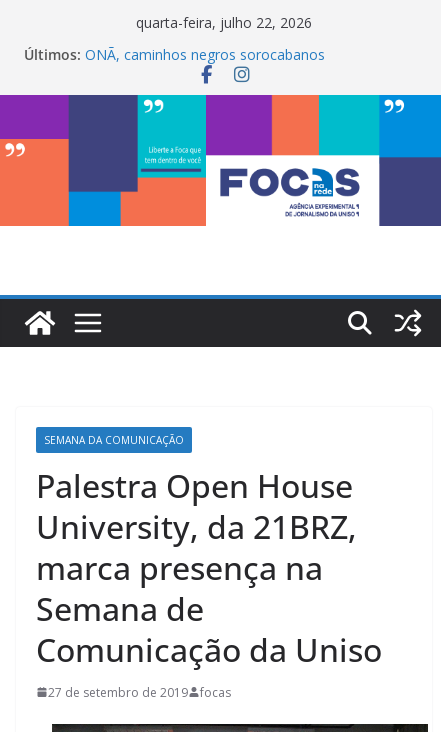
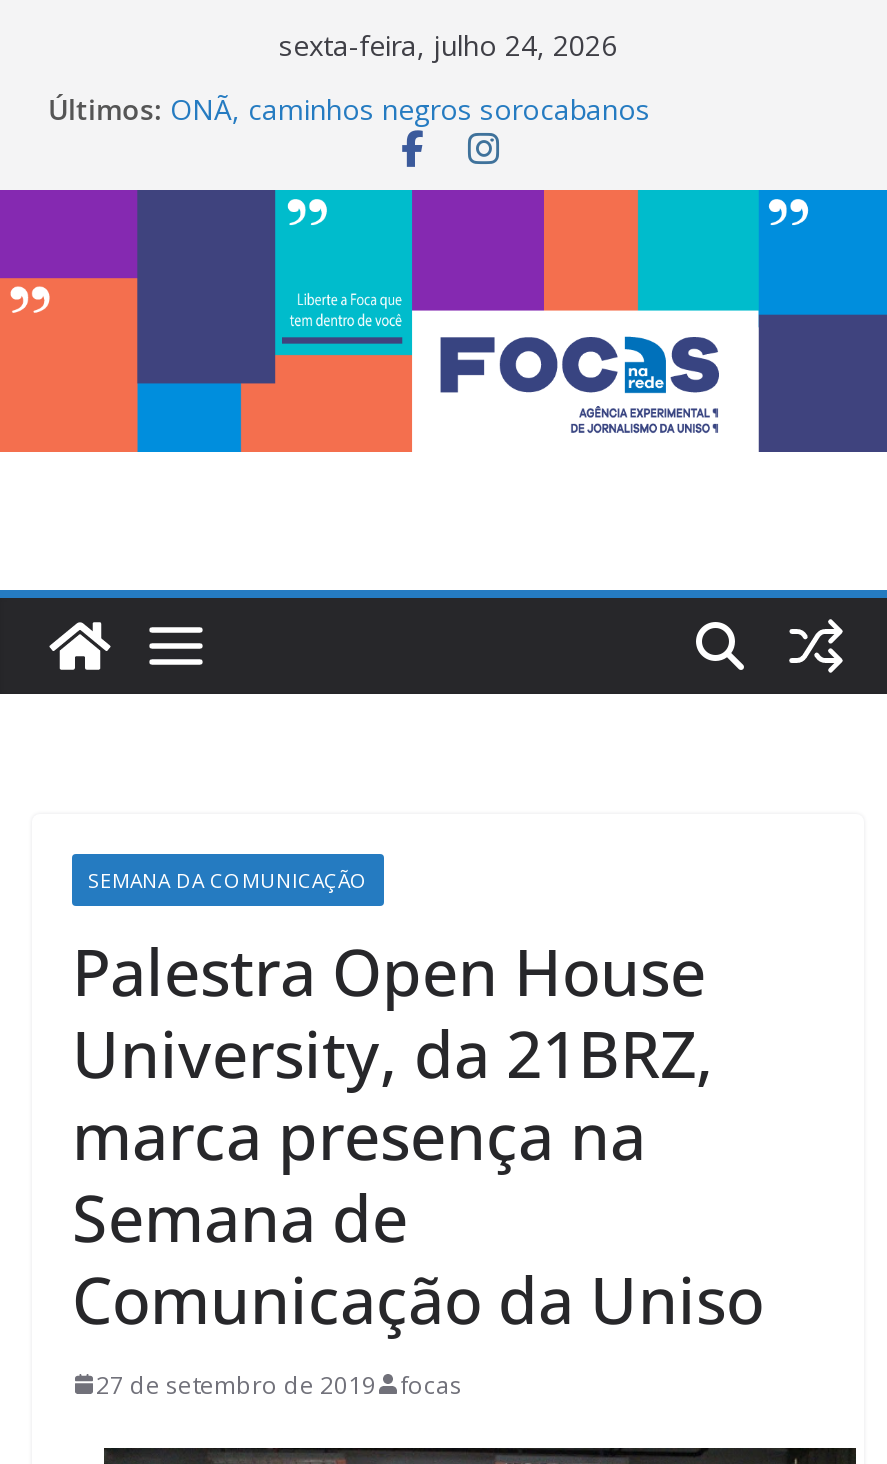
[136,13,312,32] quarta-feira, julho 22, 2026 -> [279,26,617,64] sexta-feira, julho 24, 2026

